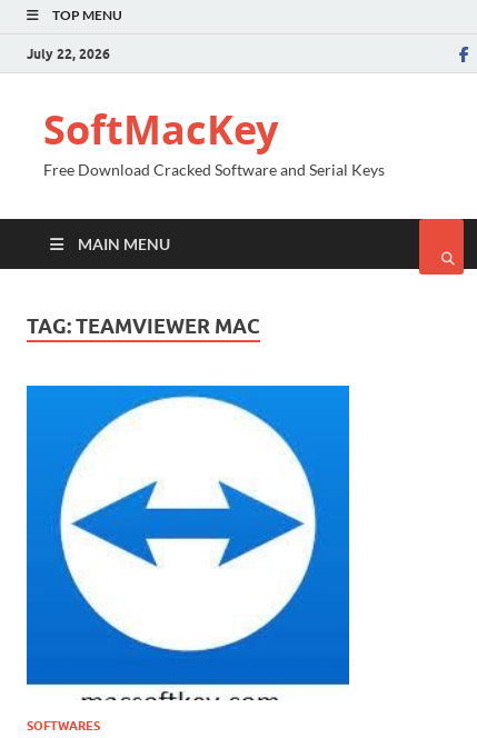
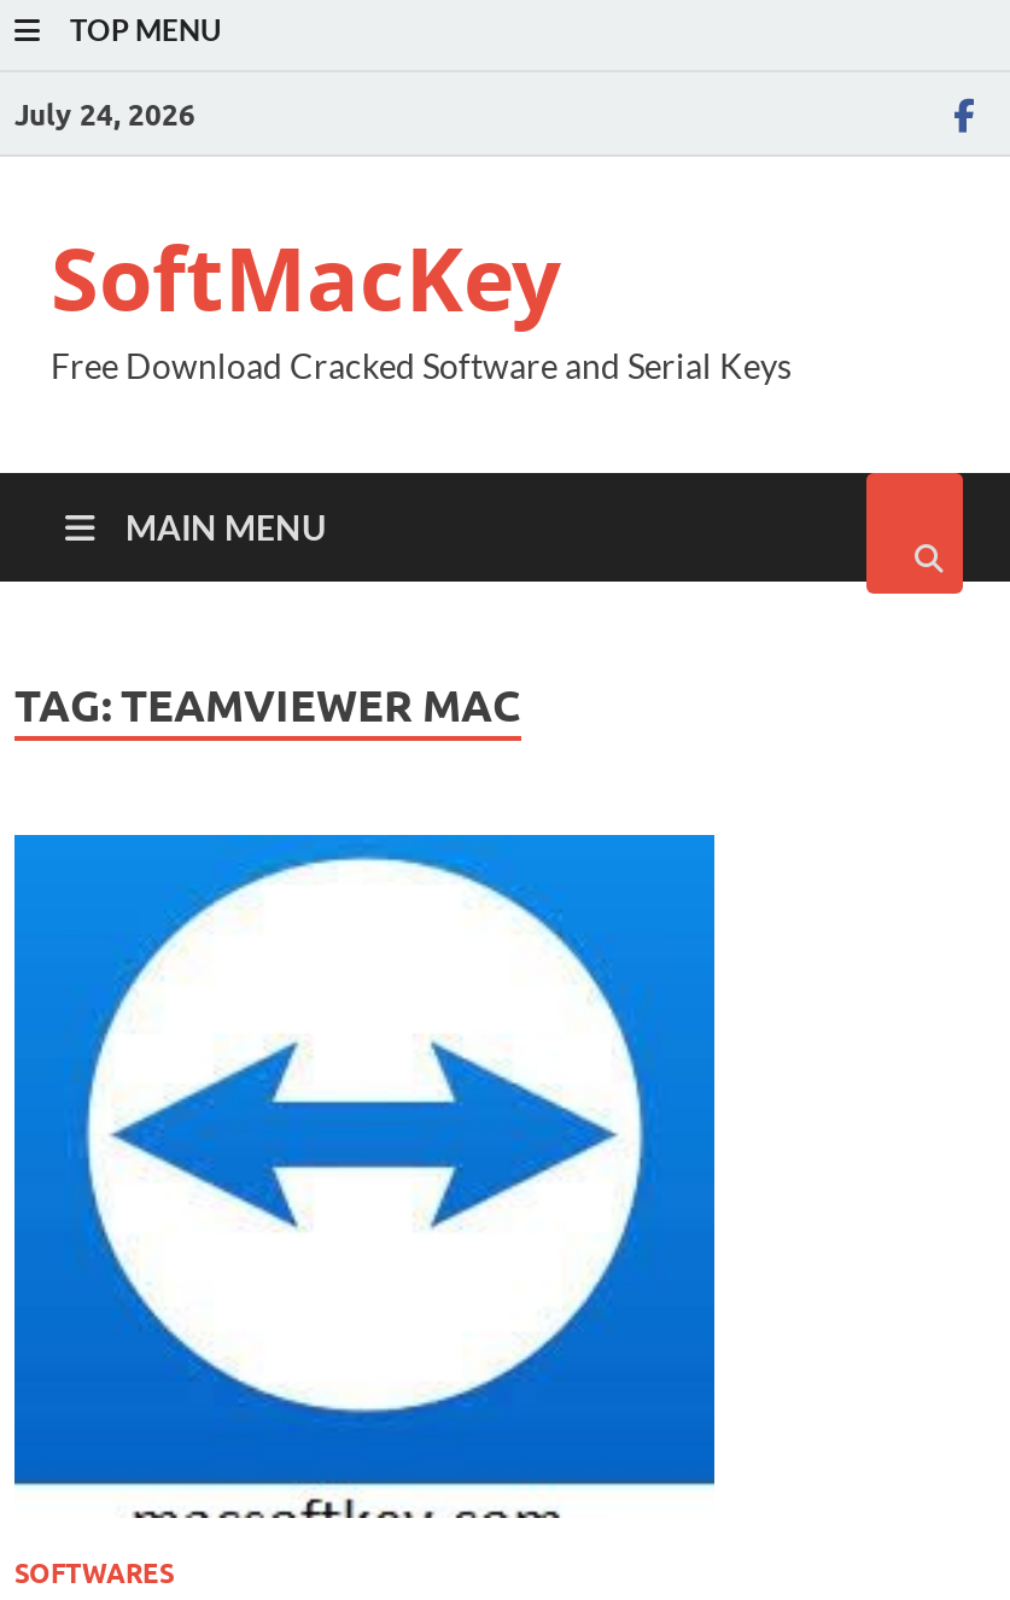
[27,45,110,62] July 22, 2026 -> [14,95,195,132] July 24, 2026

